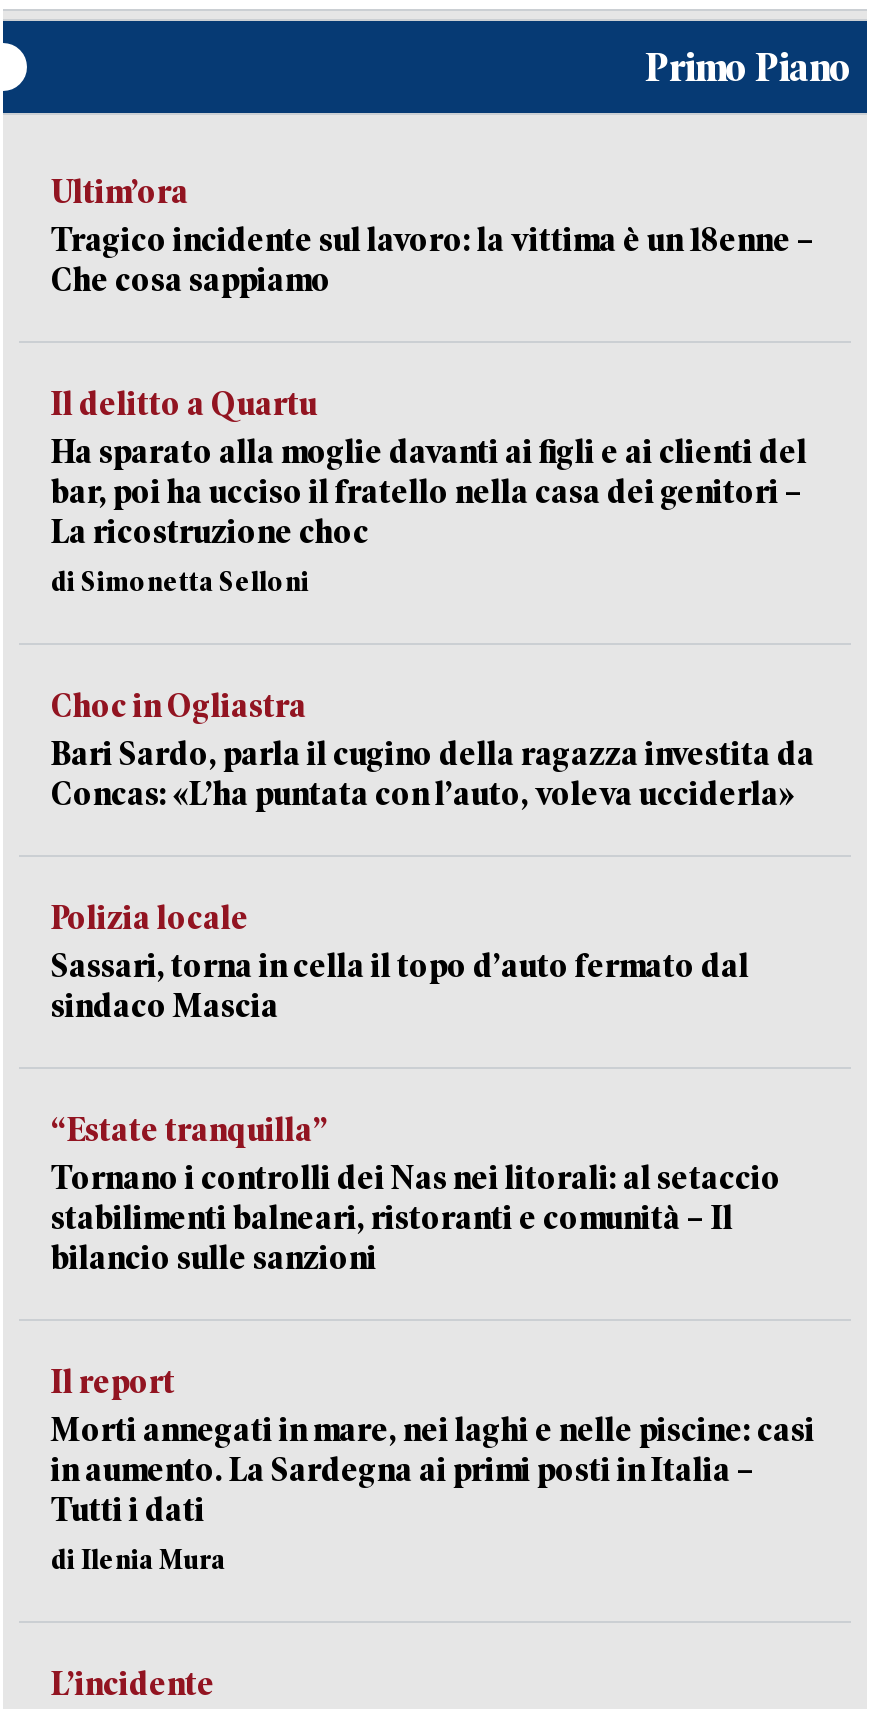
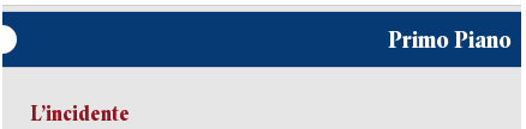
[51,173,815,1575] Ultim’ora | Tragico incidente sul lavoro: la vittima è un 18enne – | Che cosa sappiamo | Il delitto a Quartu | Ha sparato alla moglie davanti ai figli e ai clienti del | bar, poi ha ucciso il fratello nella casa dei genitori – | La ricostruzione choc | di Simonetta Selloni | Choc in Ogliastra | Bari Sardo, parla il cugino della ragazza investita da | Concas: «L’ha puntata con l’auto, voleva ucciderla» | Polizia locale | Sassari, torna in cella il topo d’auto fermato dal | sindaco Mascia | “Estate tranquilla” | Tornano i controlli dei Nas nei litorali: al setaccio | stabilimenti balneari, ristoranti e comunità – Il | bilancio sulle sanzioni | Il report | Morti annegati in mare, nei laghi e nelle piscine: casi | in aumento. La Sardegna ai primi posti in Italia – | Tutti i dati | di Ilenia Mura -> none

